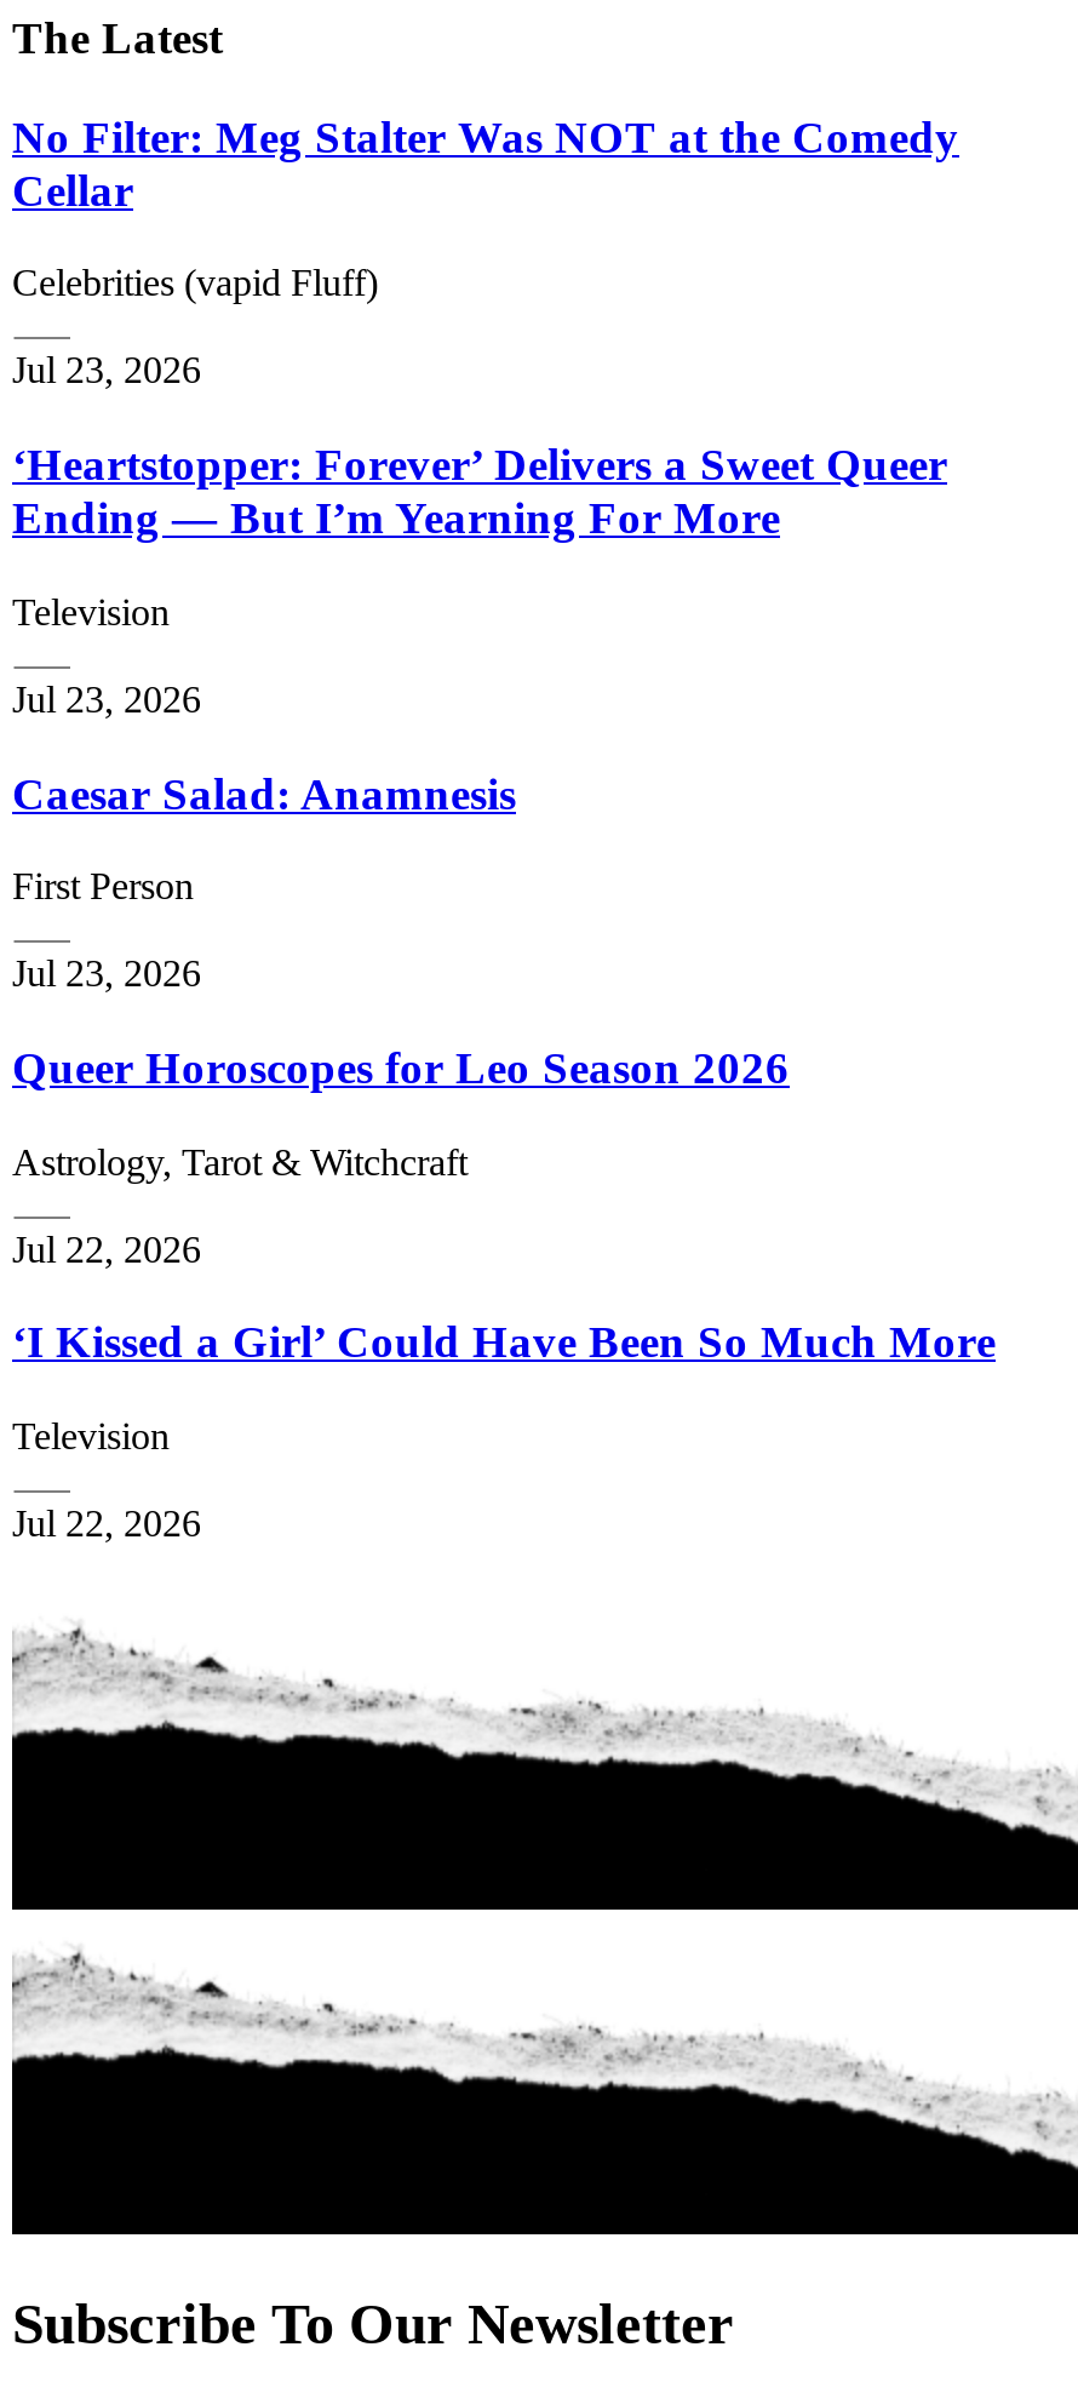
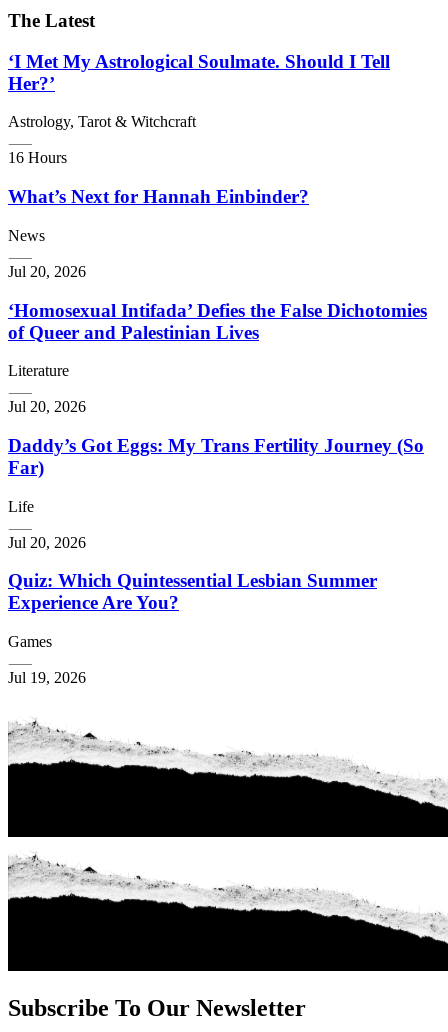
[12,111,959,1093] No Filter: Meg Stalter Was NOT at the Comedy | Cellar | Celebrities (vapid Fluff) | Jul 23, 2026 | ‘Heartstopper: Forever’ Delivers a Sweet Queer | Ending — But I’m Yearning For More | Television | Jul 23, 2026 | Caesar Salad: Anamnesis | First Person | Jul 23, 2026 | Queer Horoscopes for Leo Season 2026 -> [8,51,390,94] ‘I Met My Astrological Soulmate. Should I Tell | Her?’
moved [12,1141,468,1182] -> [8,113,196,130]: Astrology, Tarot & Witchcraft
[12,1228,996,1544] Jul 22, 2026 | ‘I Kissed a Girl’ Could Have Been So Much More | Television | Jul 22, 2026 -> [8,149,427,686] 16 Hours | What’s Next for Hannah Einbinder? | News | Jul 20, 2026 | ‘Homosexual Intifada’ Defies the False Dichotomies | of Queer and Palestinian Lives | Literature | Jul 20, 2026 | Daddy’s Got Eggs: My Trans Fertility Journey (So | Far) | Life | Jul 20, 2026 | Quiz: Which Quintessential Lesbian Summer | Experience Are You? | Games | Jul 19, 2026

